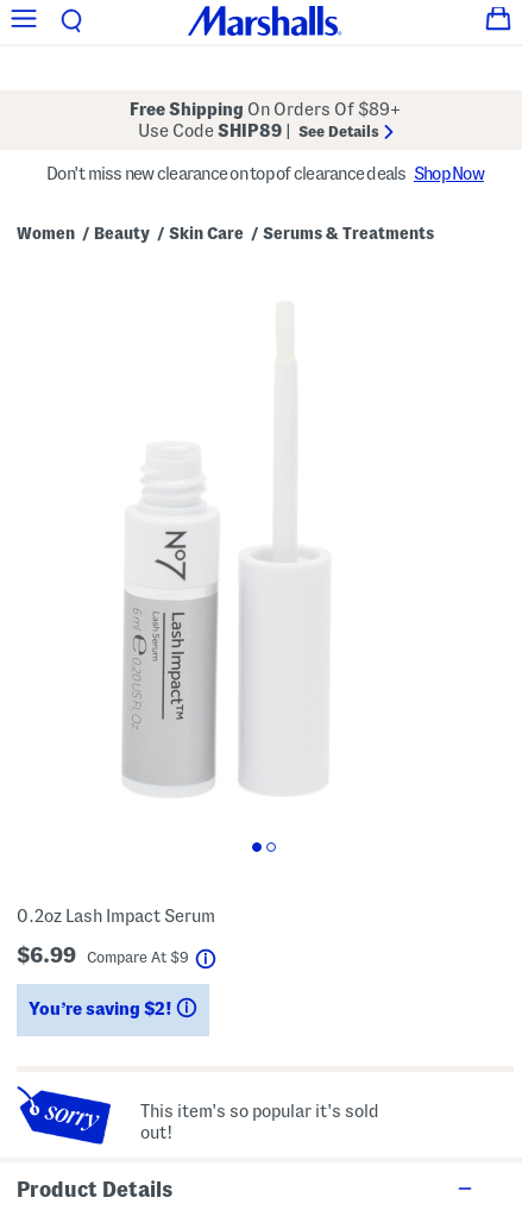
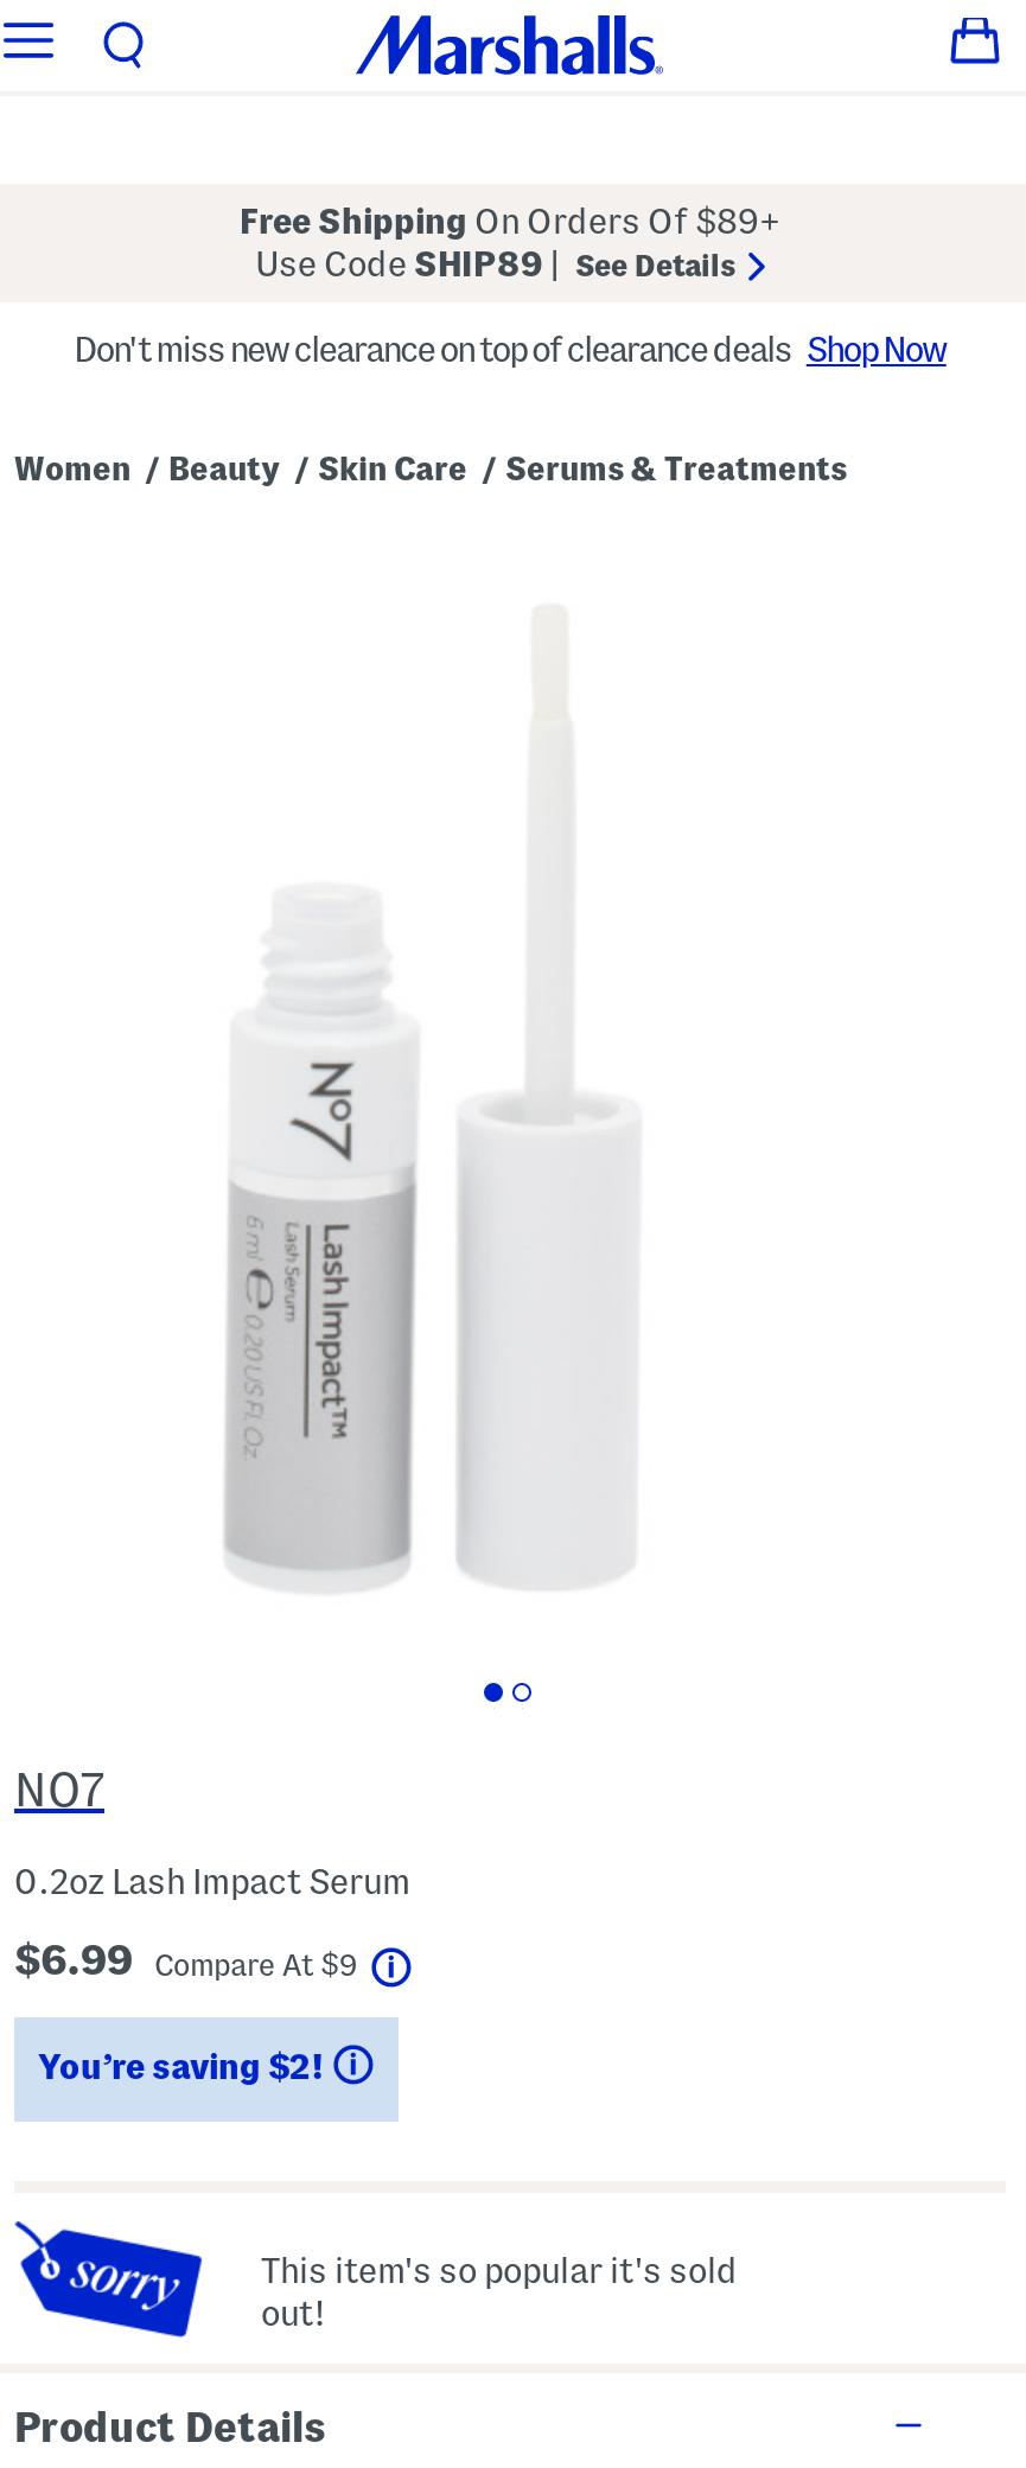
none -> [14,1764,104,1816] NO7

